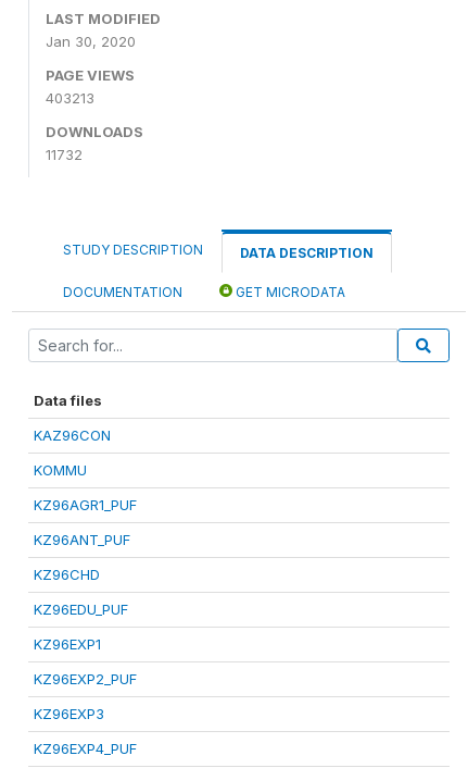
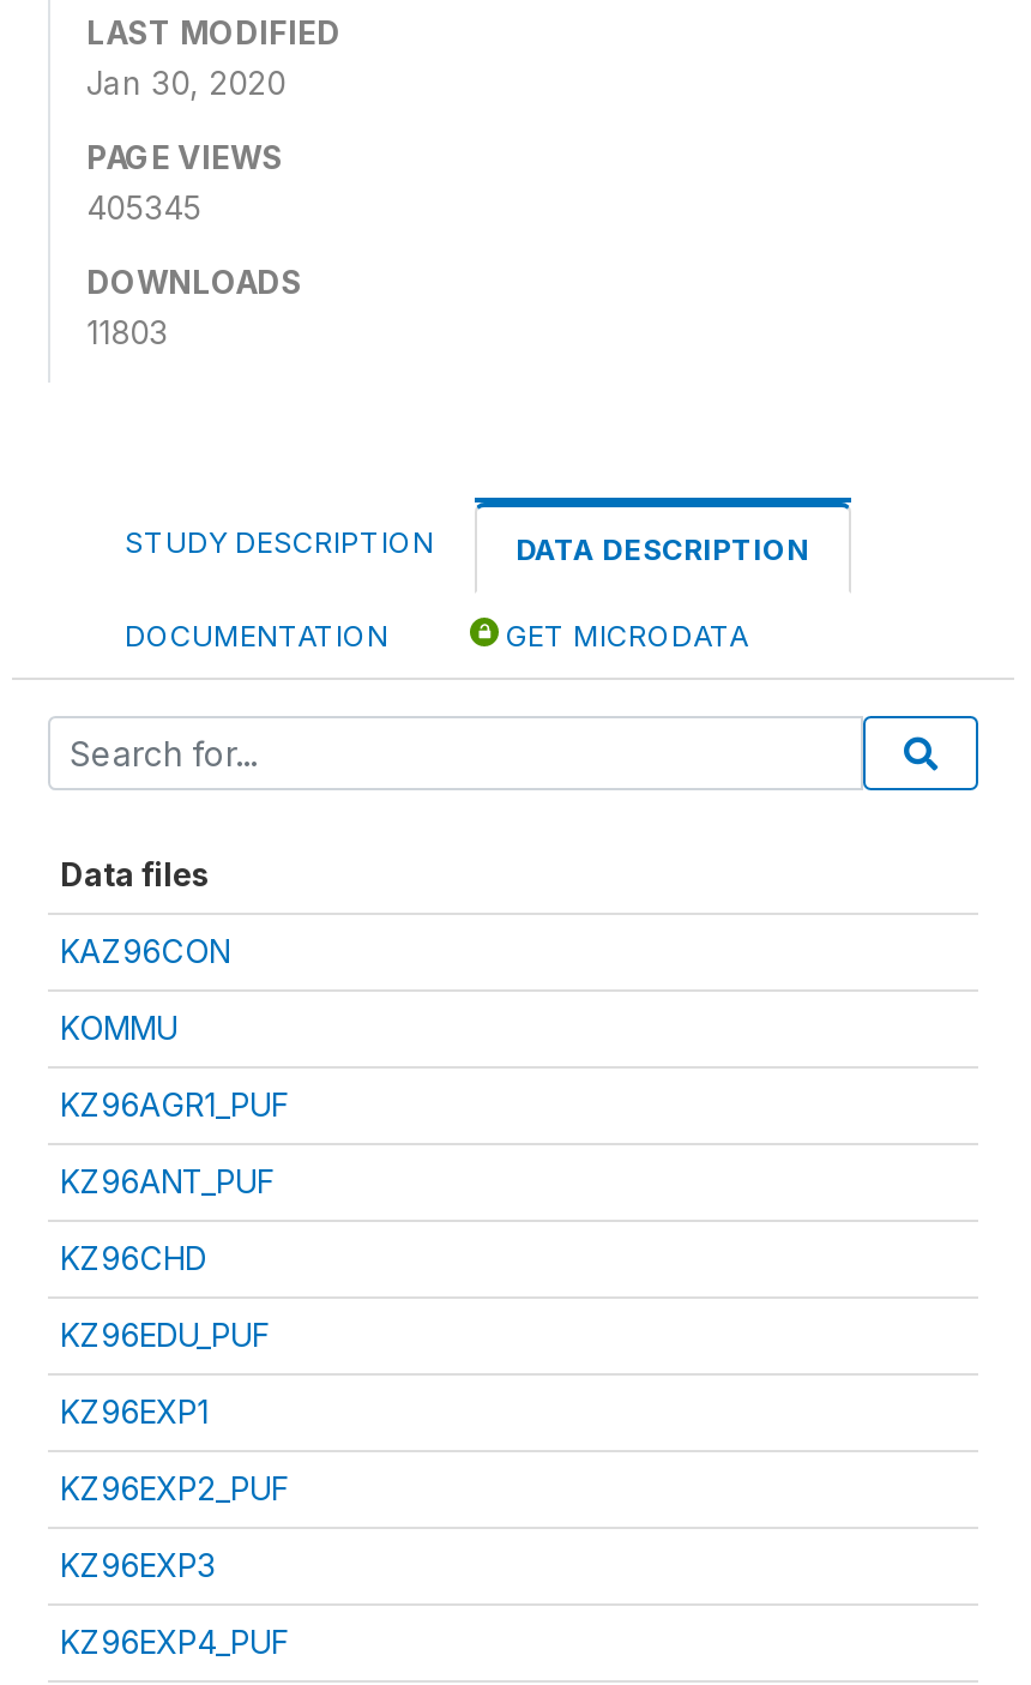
[46,89,94,107] 403213 -> [86,188,201,227] 405345
[46,146,83,163] 11732 -> [86,313,168,351] 11803

